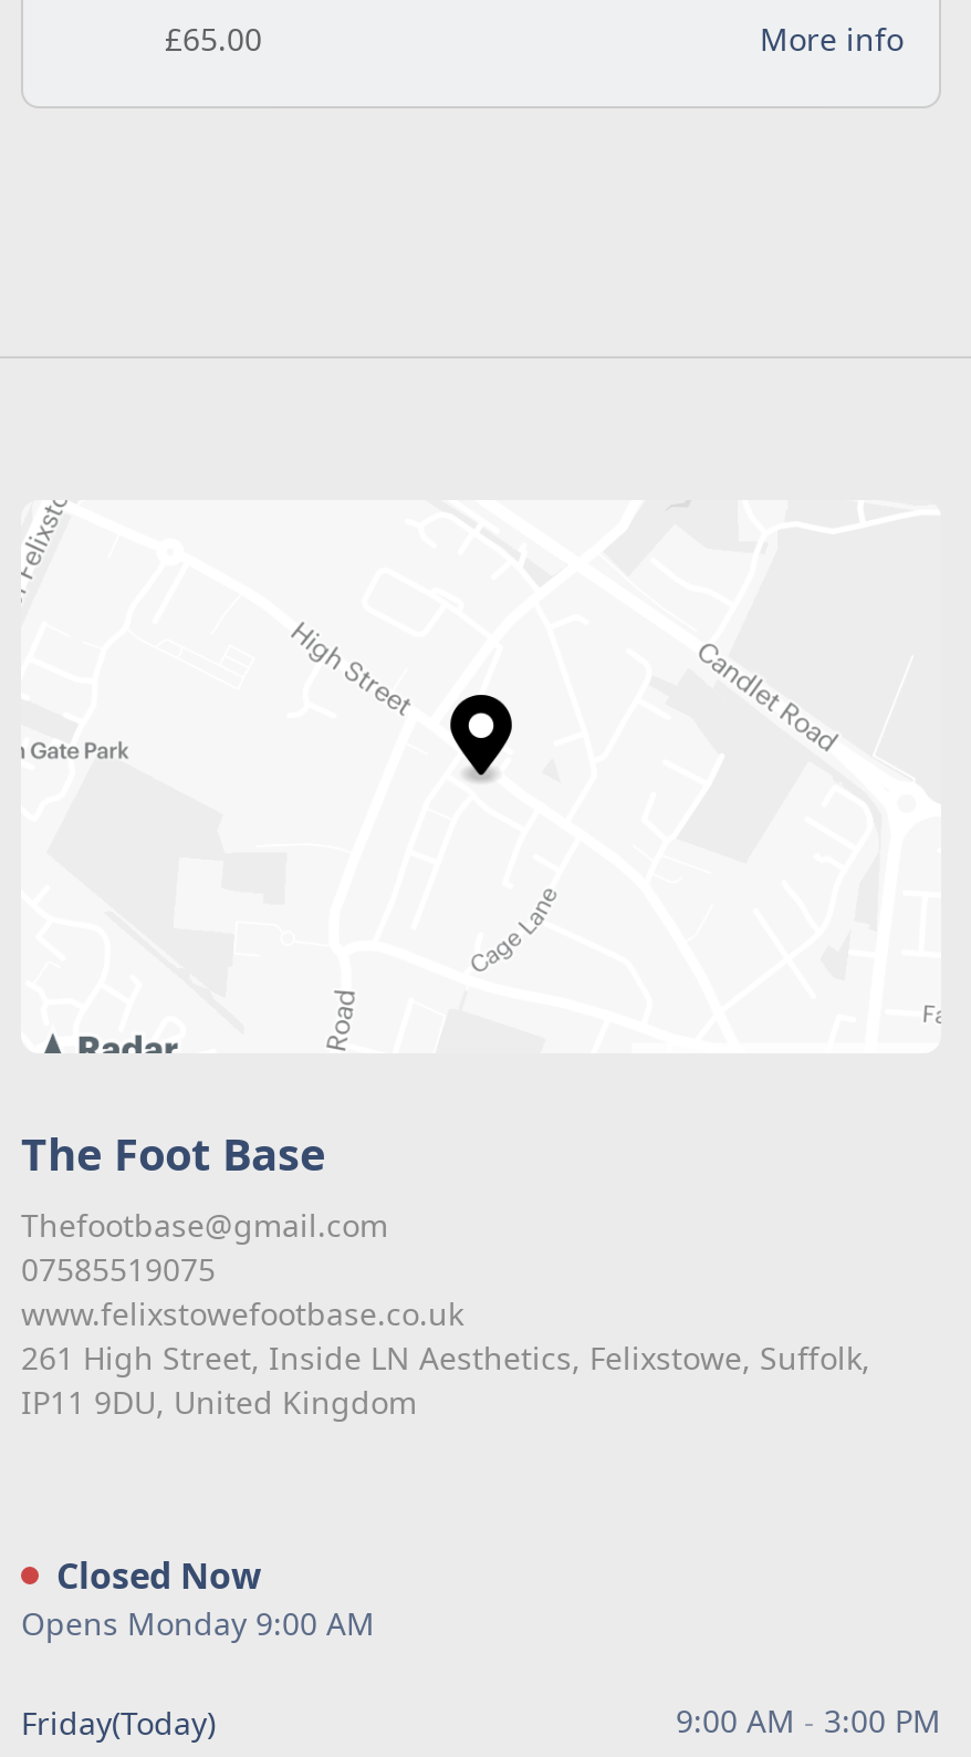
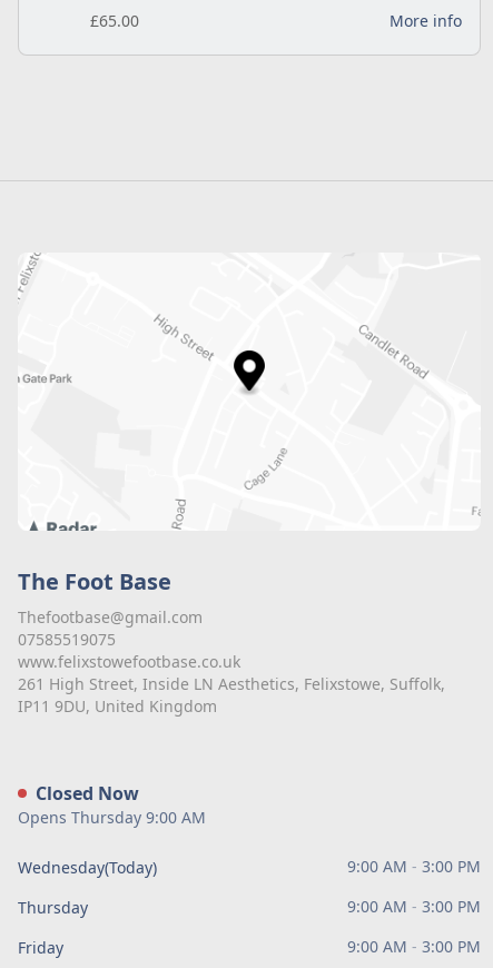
[21,1602,375,1744] Opens Monday 9:00 AM | Friday(Today) -> [18,807,481,958] Opens Thursday 9:00 AM | Wednesday(Today) | 9:00 AM - 3:00 PM | Thursday | 9:00 AM - 3:00 PM | Friday

